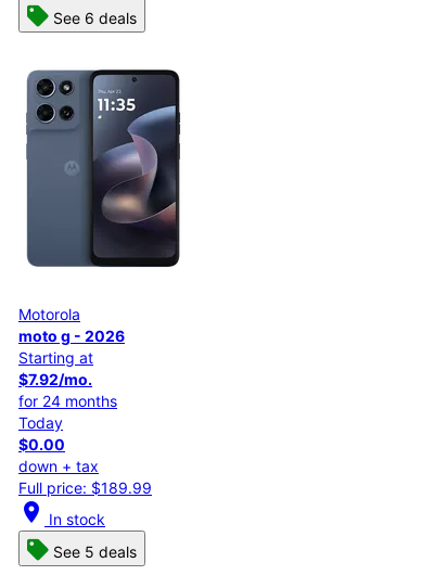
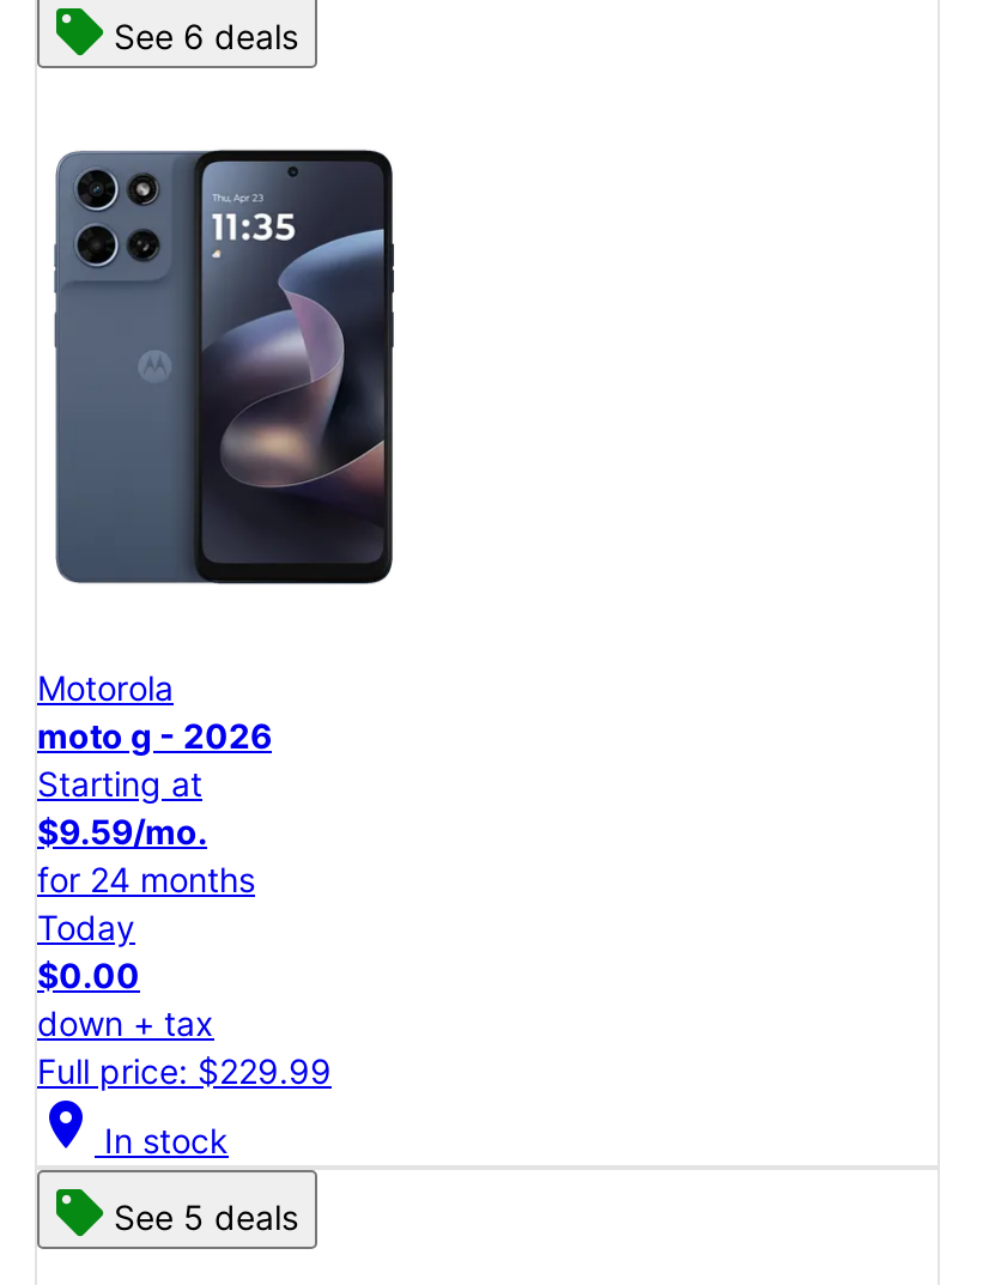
[18,370,92,389] $7.92/mo. -> [37,812,207,852] $9.59/mo.
[18,479,152,497] Full price: $189.99 -> [37,1051,332,1092] Full price: $229.99

